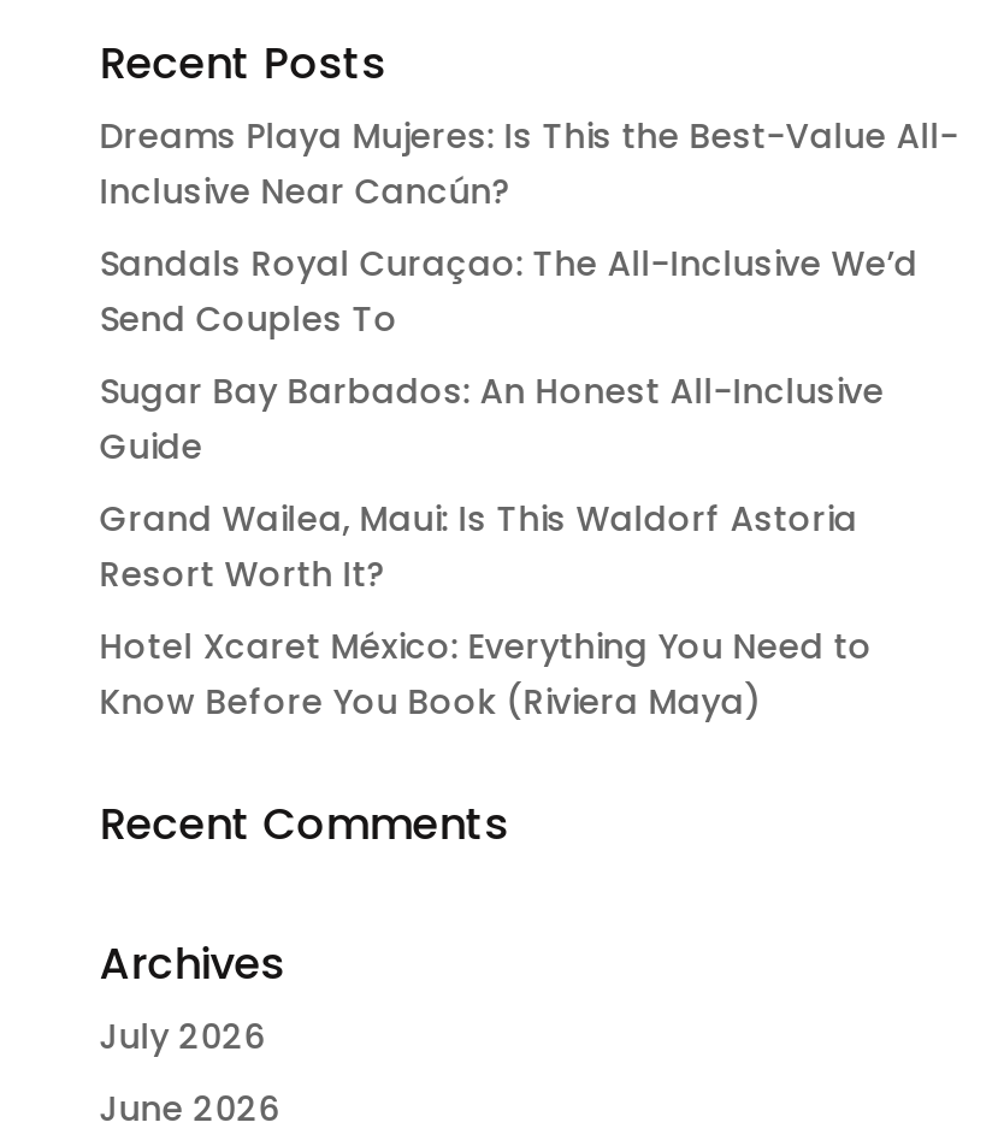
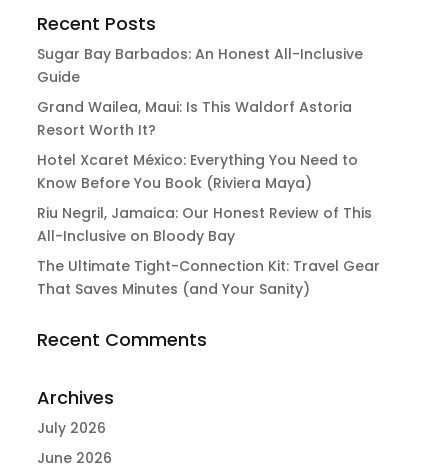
[99,112,959,343] Dreams Playa Mujeres: Is This the Best-Value All- | Inclusive Near Cancún? | Sandals Royal Curaçao: The All-Inclusive We’d | Send Couples To -> none
moved [99,367,884,726] -> [37,44,363,193]: Sugar Bay Barbados: An Honest All-Inclusive | Guide | Grand Wailea, Maui: Is This Waldorf Astoria | Resort Worth It? | Hotel Xcaret México: Everything You Need to | Know Before You Book (Riviera Maya)
none -> [37,203,380,299] Riu Negril, Jamaica: Our Honest Review of This | All-Inclusive on Bloody Bay | The Ultimate Tight-Connection Kit: Travel Gear | That Saves Minutes (and Your Sanity)

